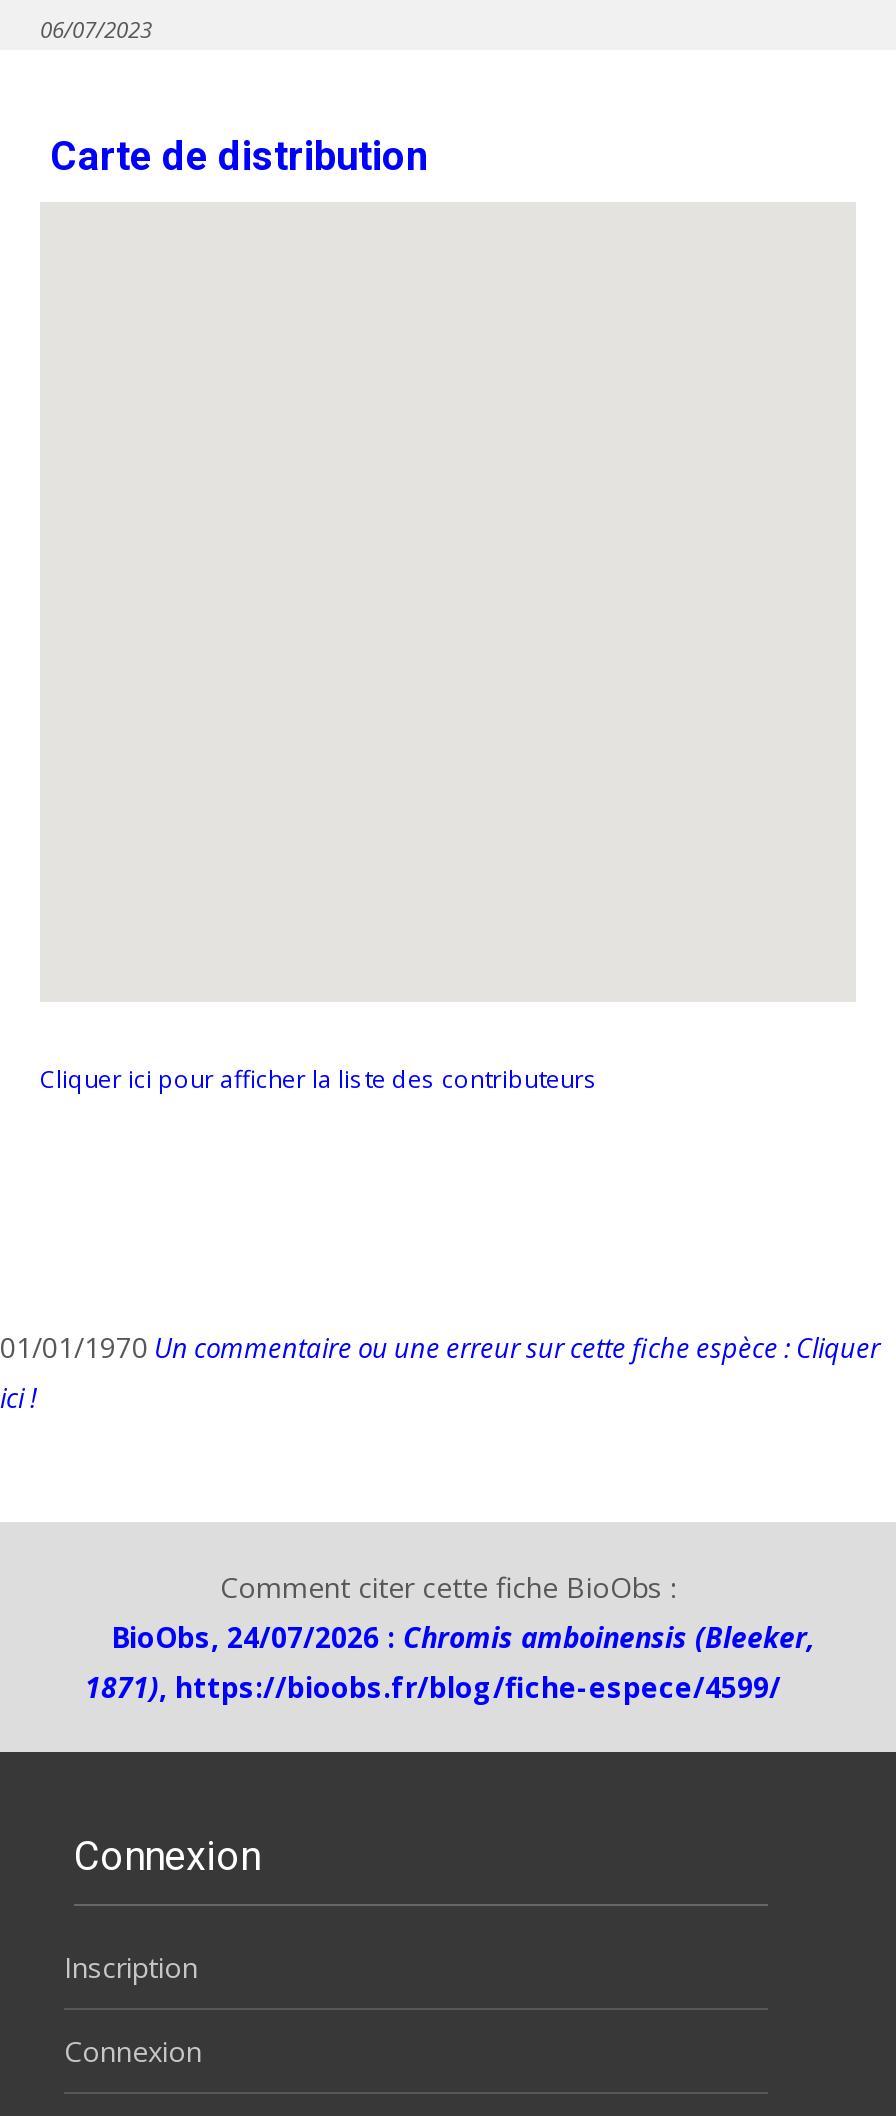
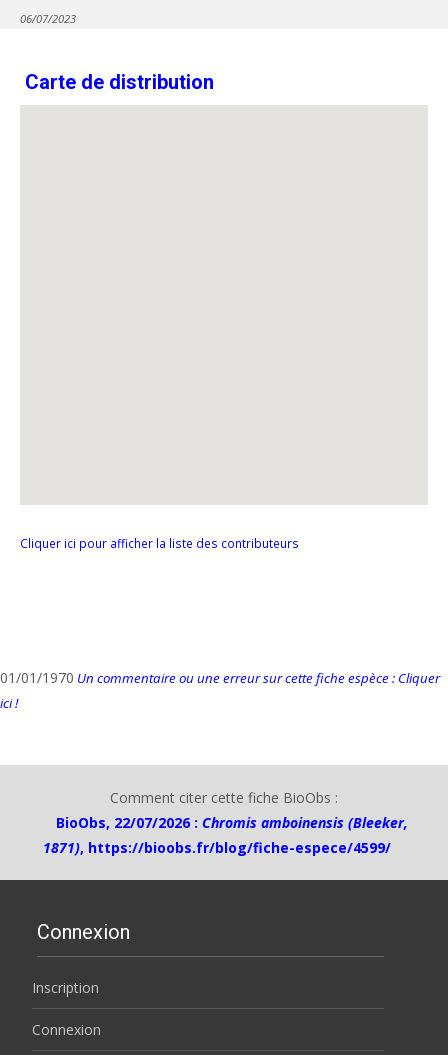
[111,1618,815,1656] BioObs, 24/07/2026 : Chromis amboinensis (Bleeker, -> [55,813,407,832] BioObs, 22/07/2026 : Chromis amboinensis (Bleeker,

